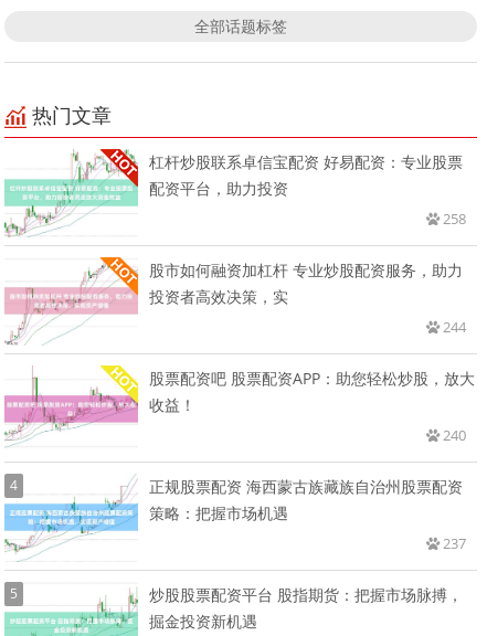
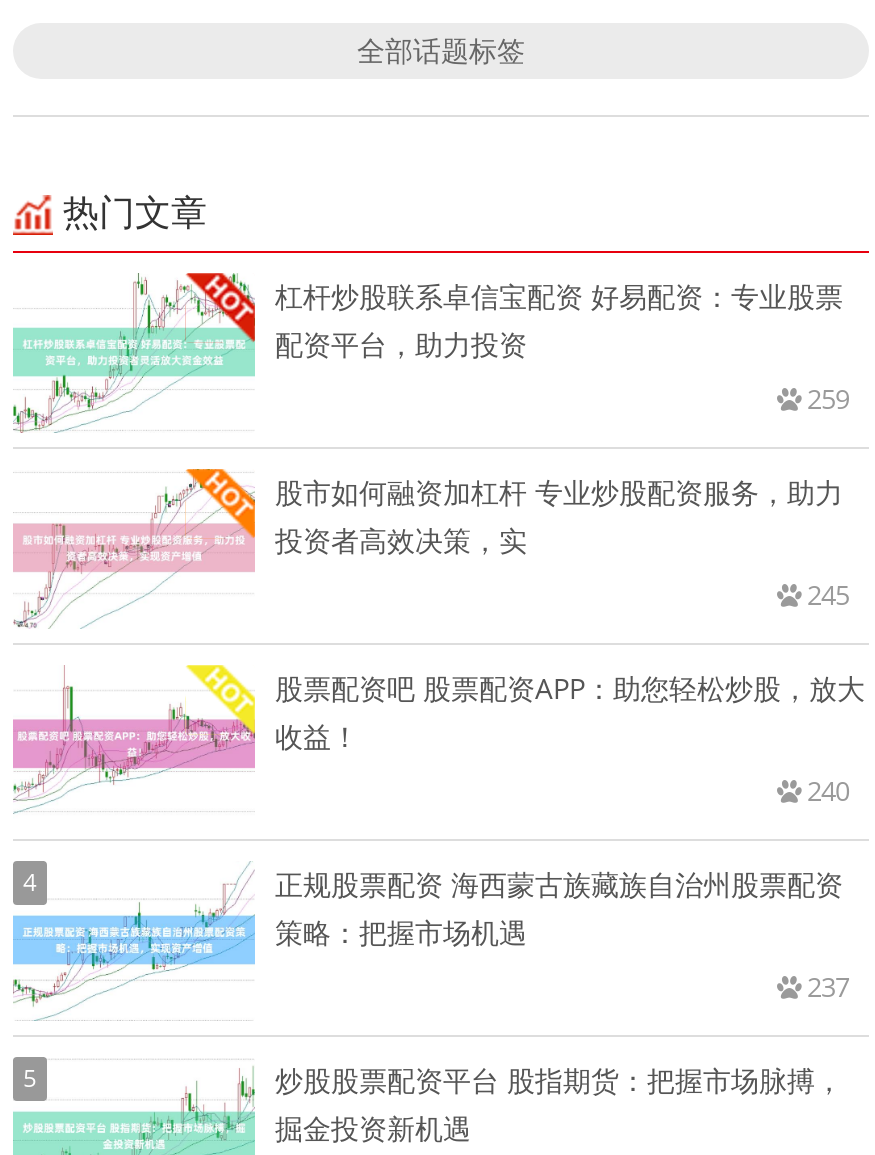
[443,208,466,228] 258 -> [807,380,849,416] 259
[443,316,466,336] 244 -> [807,576,849,612] 245

